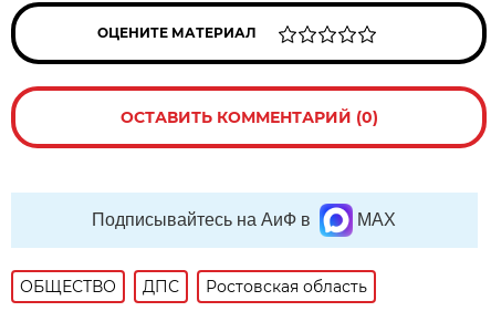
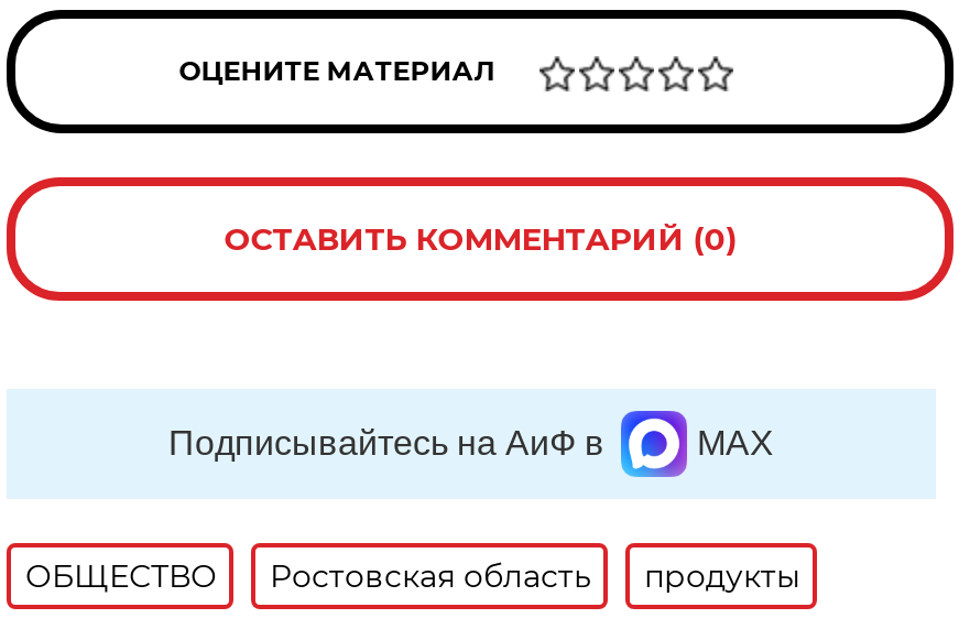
[143,277,180,297] ДПС -> none
none -> [644,556,800,596] продукты

